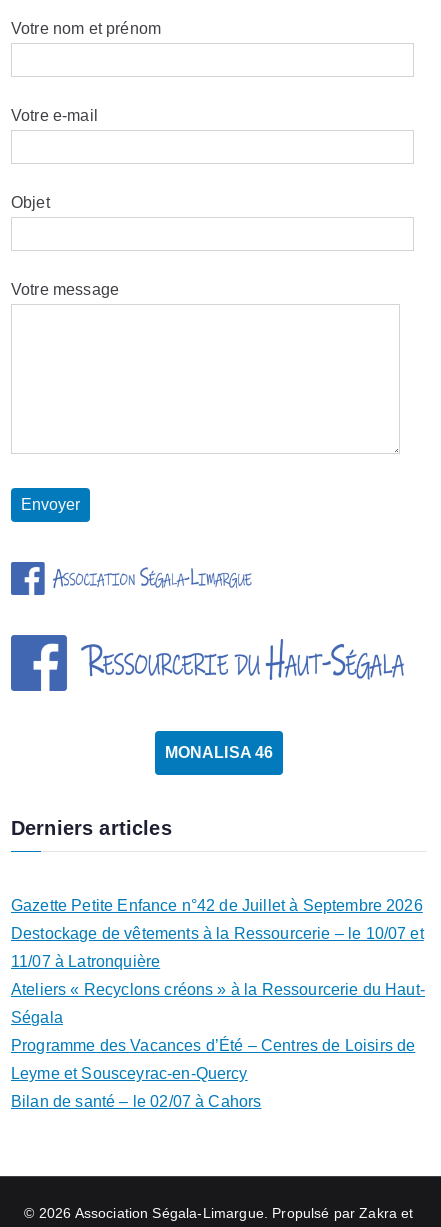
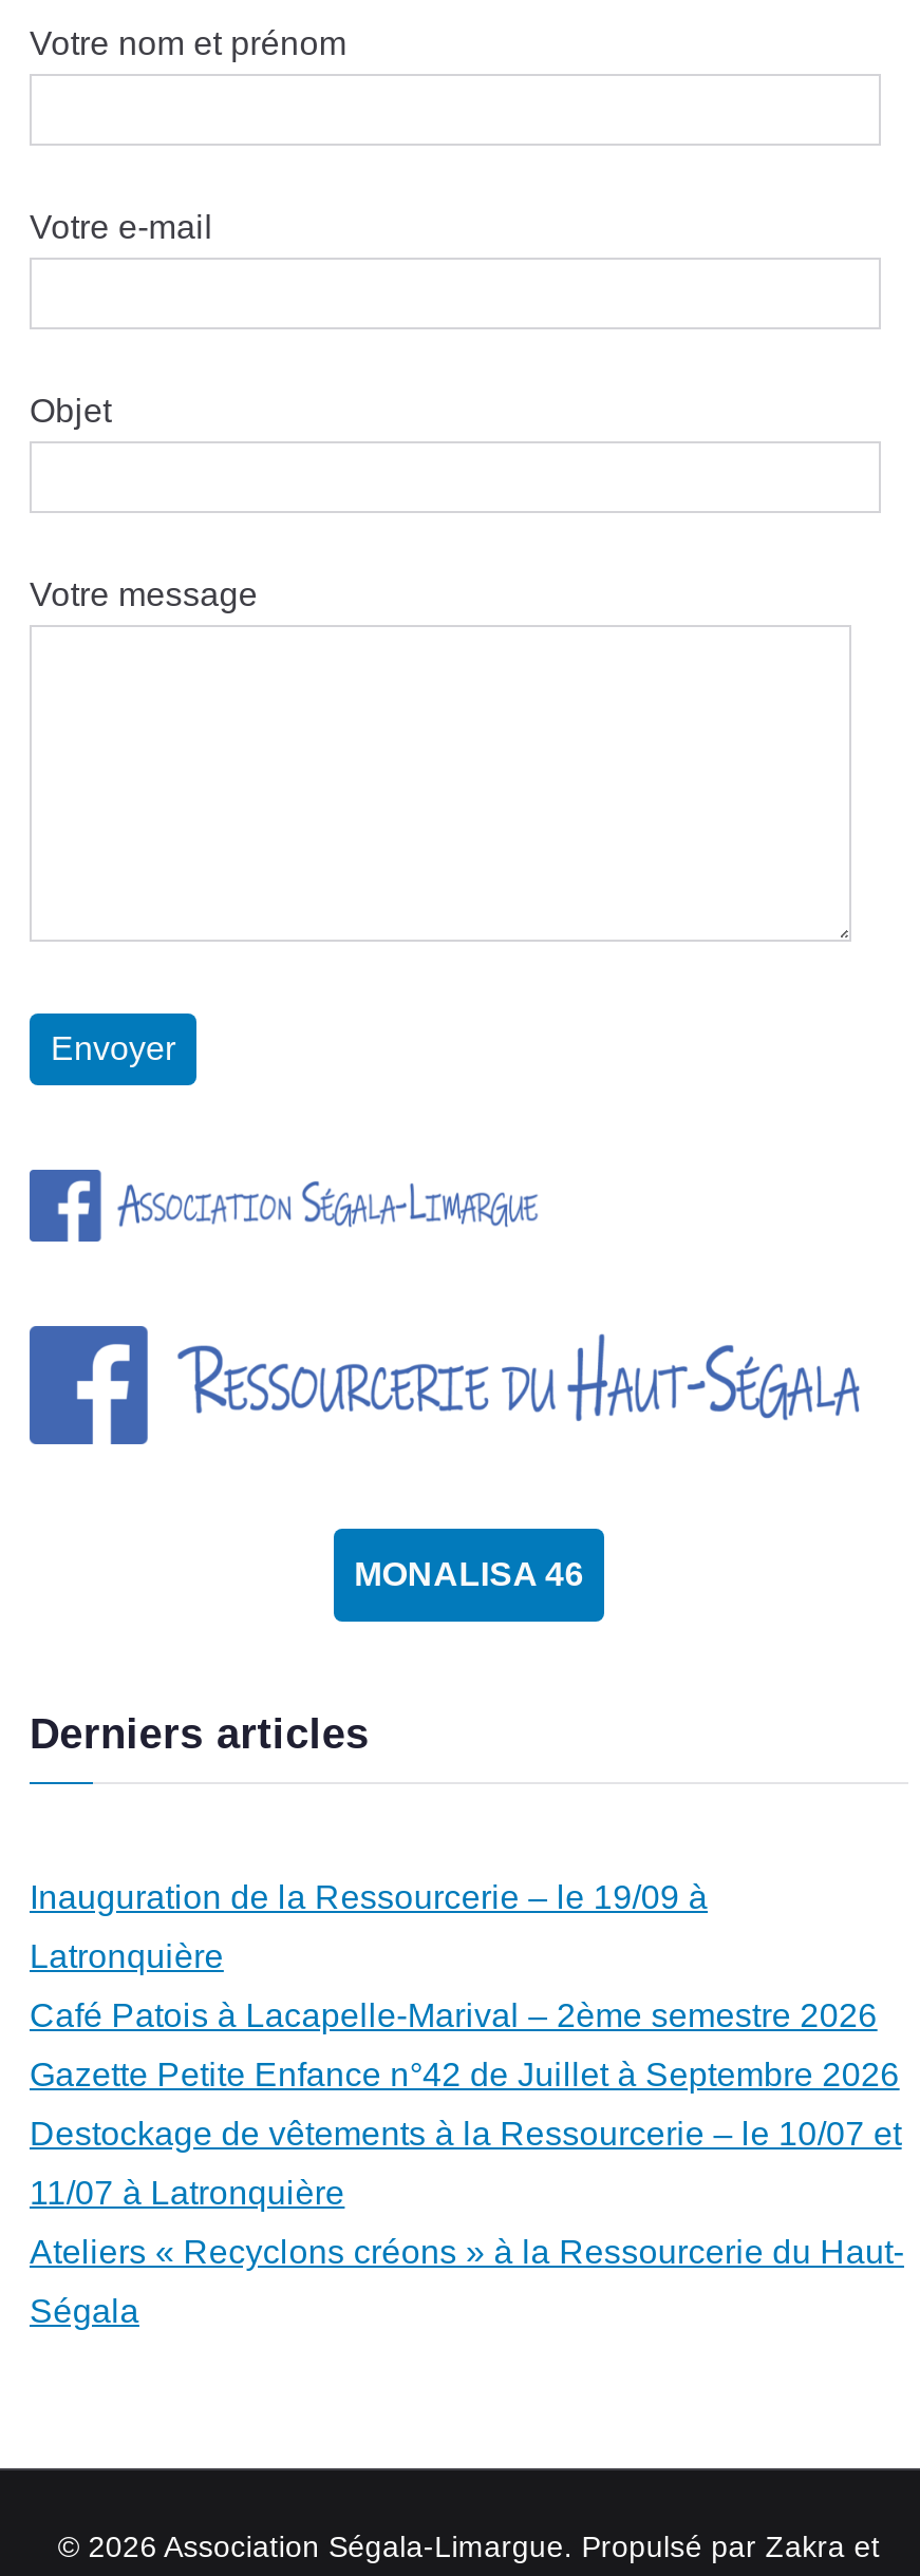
none -> [30,1879,877,2033] Inauguration de la Ressourcerie – le 19/09 à | Latronquière | Café Patois à Lacapelle-Marival – 2ème semestre 2026
moved [11,897,425,1026] -> [30,2056,904,2329]: Gazette Petite Enfance n°42 de Juillet à Septembre 2026 | Destockage de vêtements à la Ressourcerie – le 10/07 et | 11/07 à Latronquière | Ateliers « Recyclons créons » à la Ressourcerie du Haut- | Ségala
[11,1037,415,1110] Programme des Vacances d’Été – Centres de Loisirs de | Leyme et Sousceyrac-en-Quercy | Bilan de santé – le 02/07 à Cahors -> none

